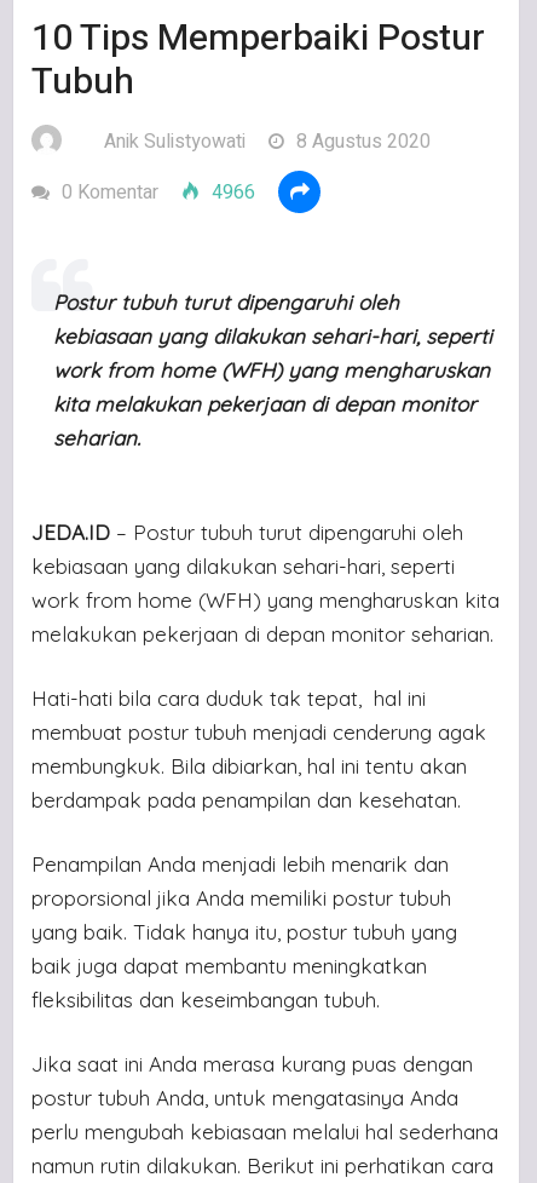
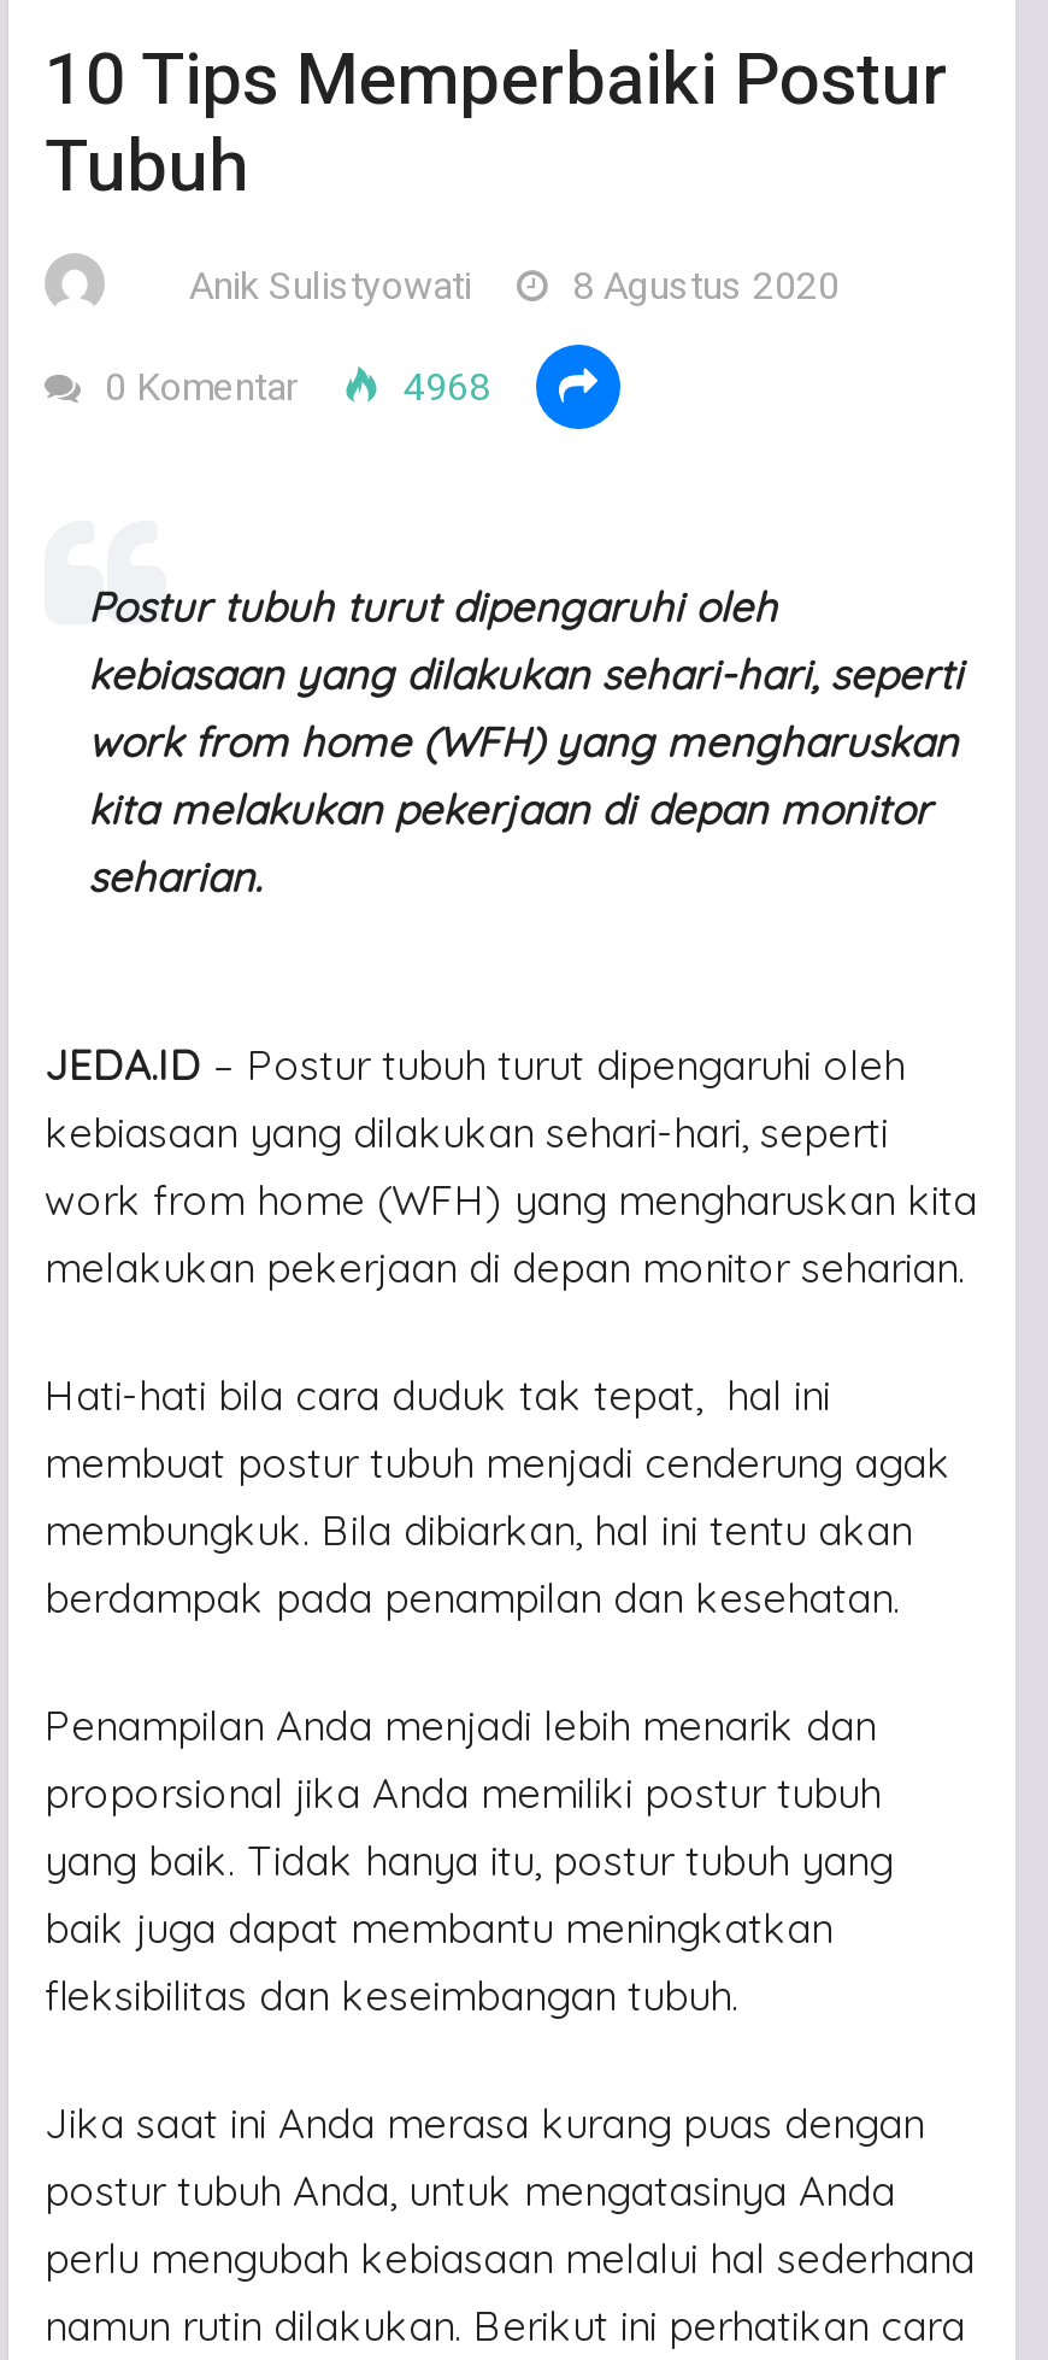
[62,178,255,207] 0 Komentar 4966 -> [105,359,490,417] 0 Komentar 4968

